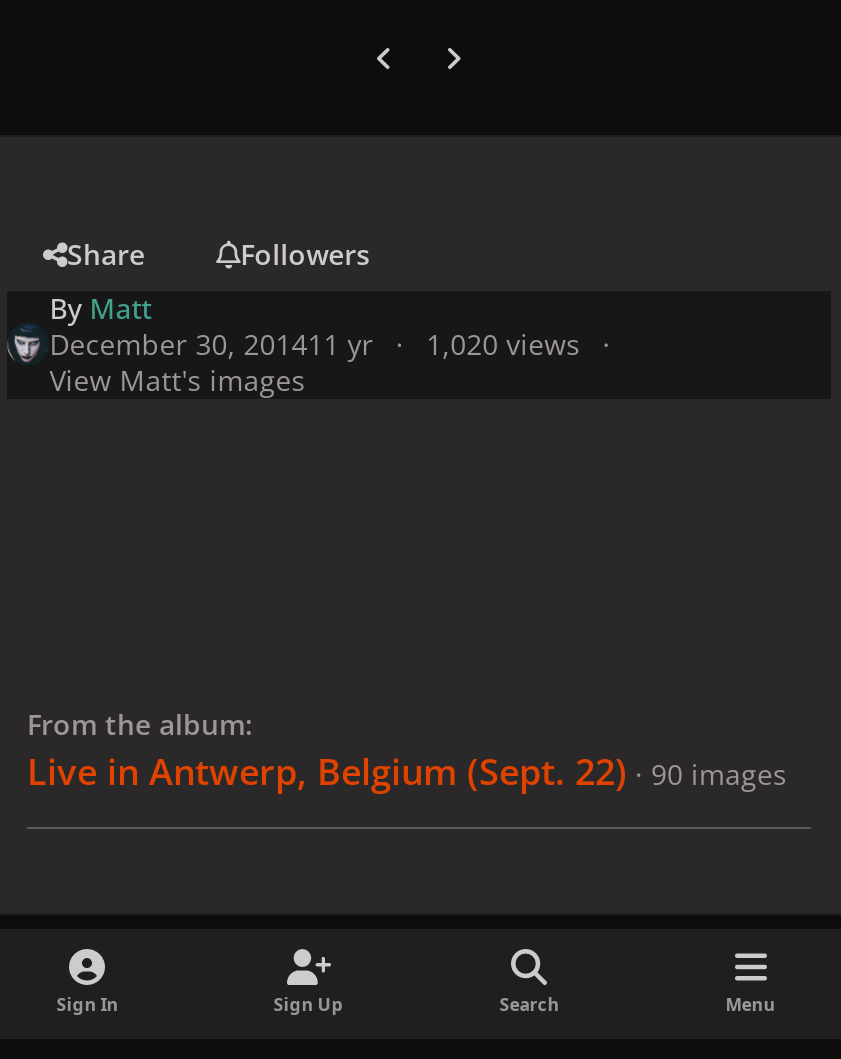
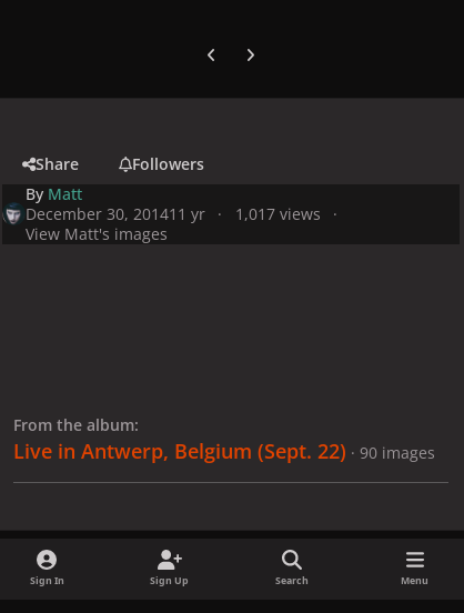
[49,324,580,362] December 30, 201411 yr 1,020 views -> [26,203,320,224] December 30, 201411 yr 1,017 views

